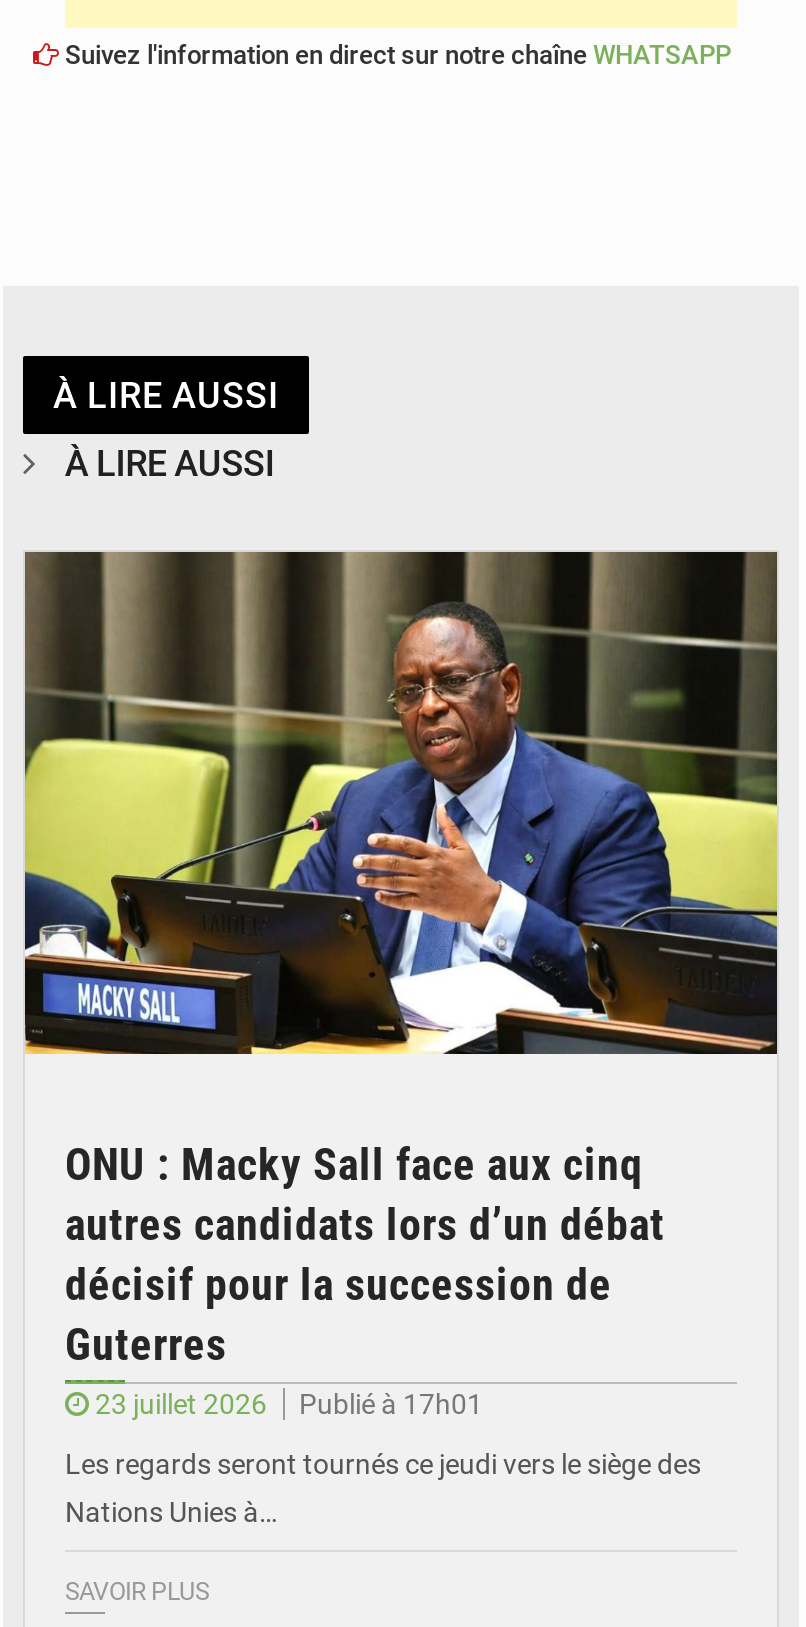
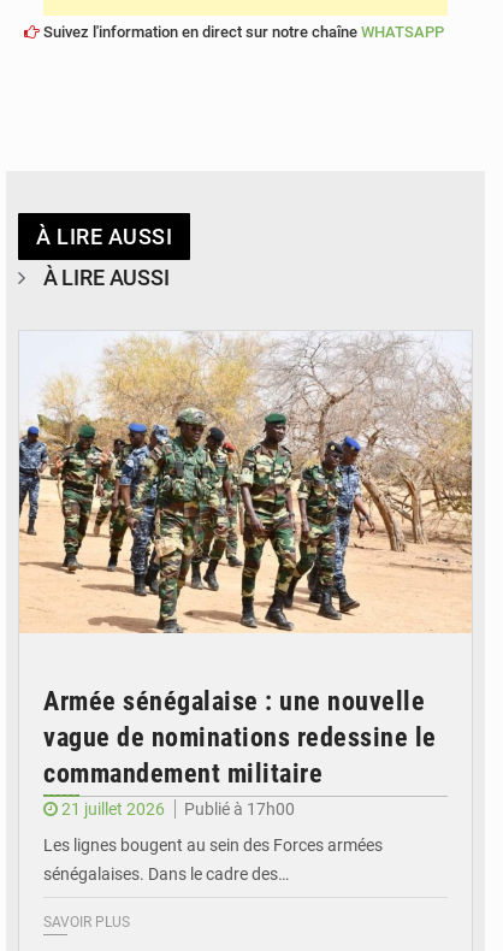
[23,550,779,1056] [image] -> [18,332,473,634] [image]
[65,1141,665,1421] ONU : Macky Sall face aux cinq | autres candidats lors d’un débat | décisif pour la succession de | Guterres | 23 juillet 2026 | Publié à 17h01 -> [43,687,436,819] Armée sénégalaise : une nouvelle | vague de nominations redessine le | commandement militaire | 21 juillet 2026 | Publié à 17h00
[65,1449,701,1481] Les regards seront tournés ce jeudi vers le siège des -> [43,836,383,855] Les lignes bougent au sein des Forces armées
[65,1497,277,1529] Nations Unies à… -> [43,865,289,884] sénégalaises. Dans le cadre des…

